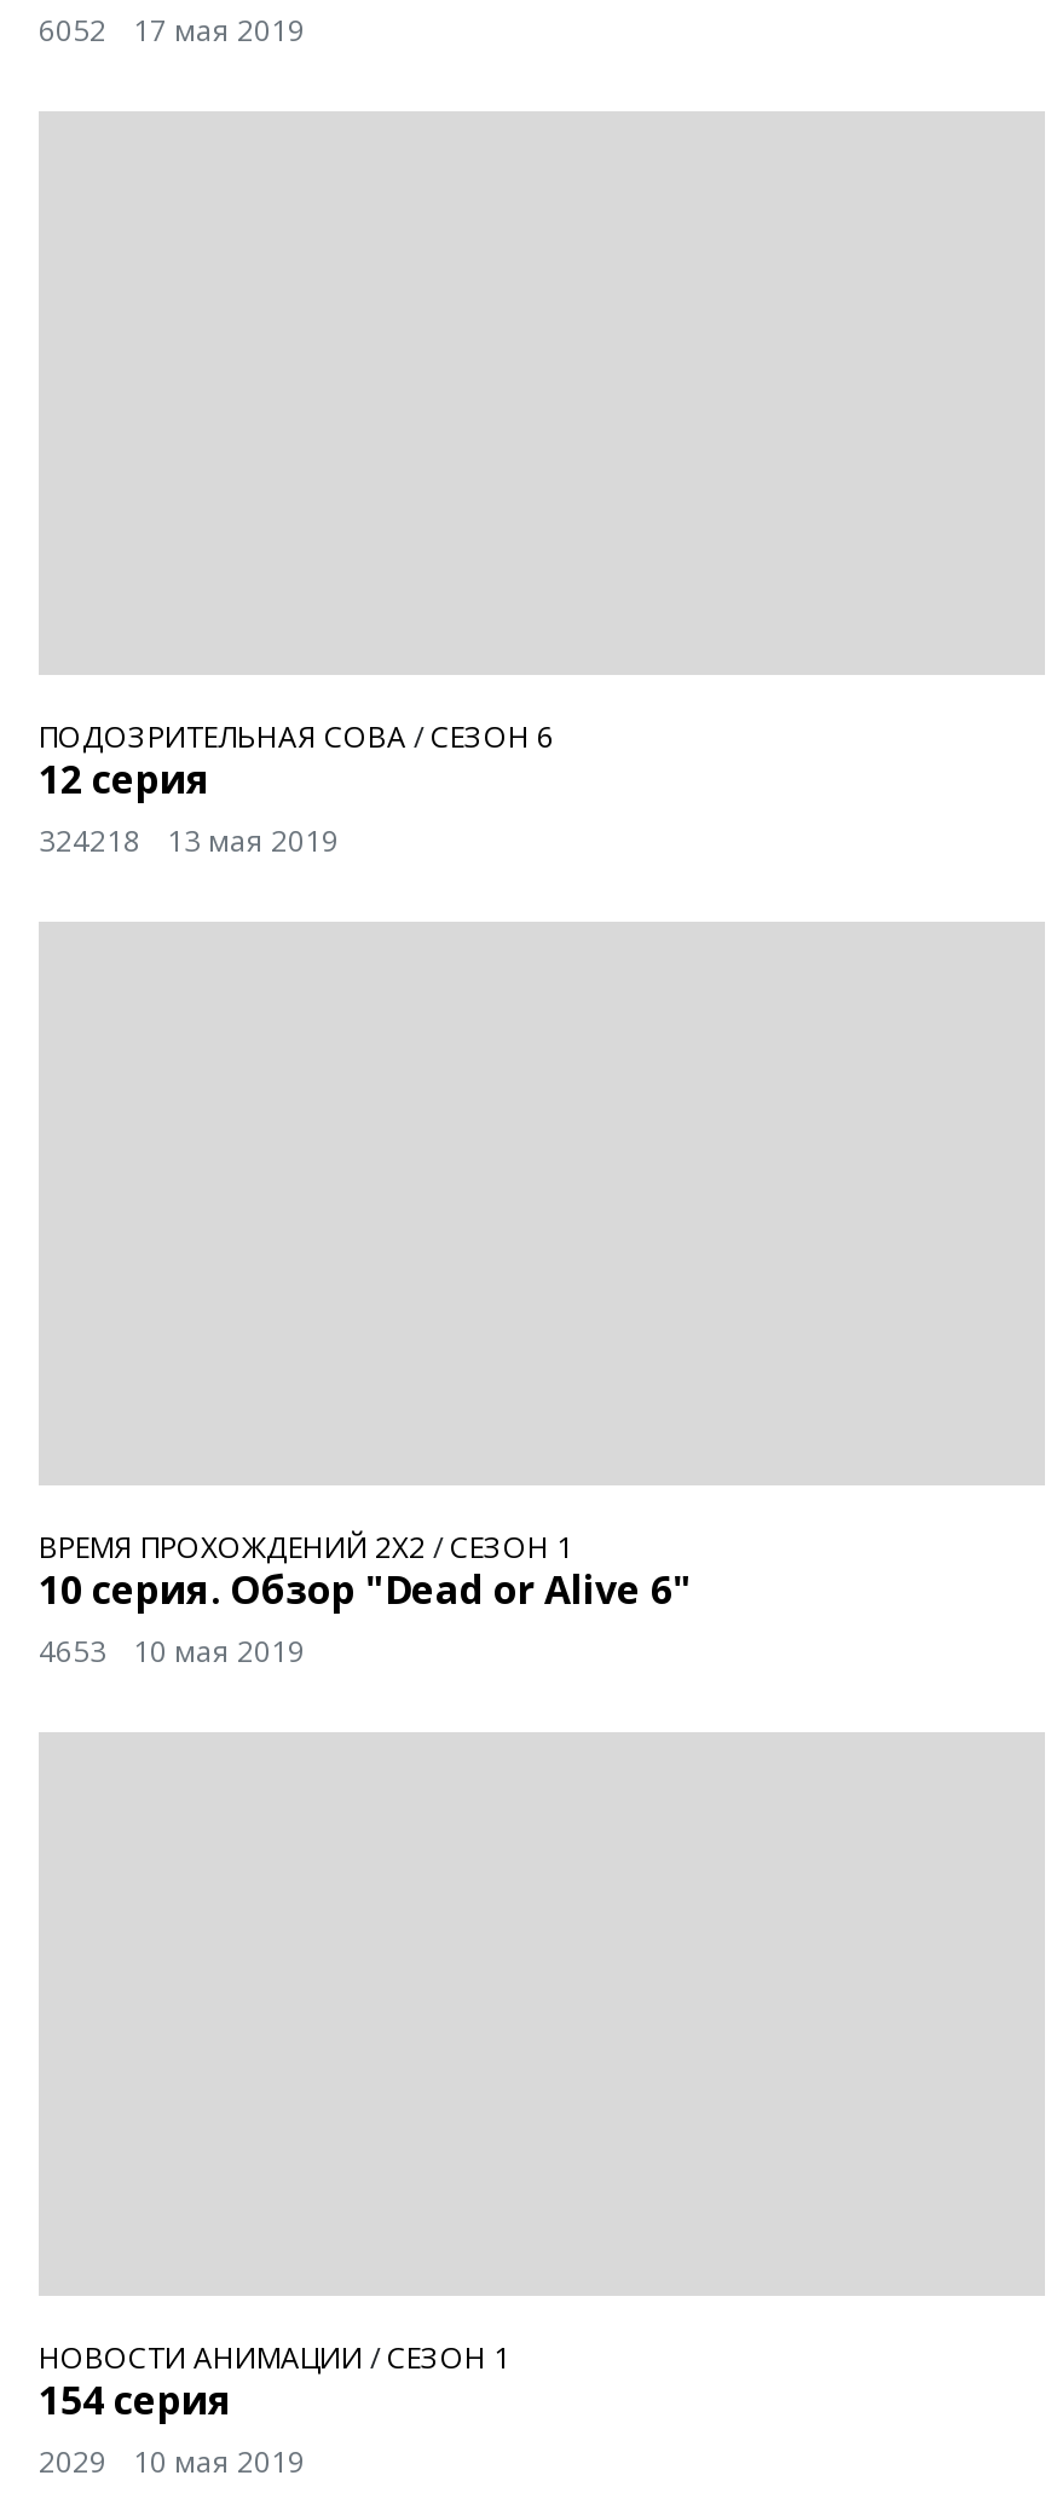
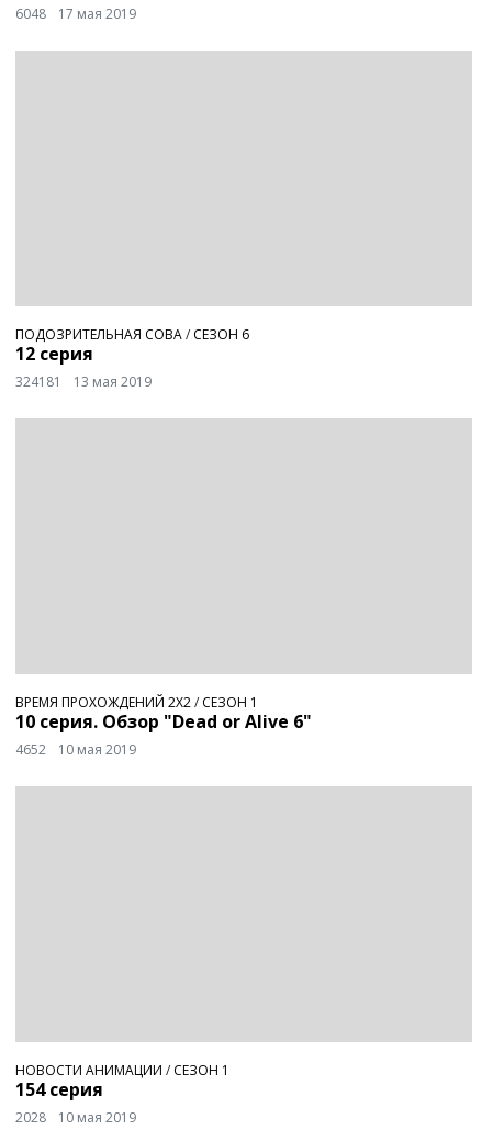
[39,10,305,51] 6052 17 мая 2019 -> [15,5,136,23] 6048 17 мая 2019
[39,821,339,862] 324218 13 мая 2019 -> [15,372,152,391] 324181 13 мая 2019
[39,1631,305,1672] 4653 10 мая 2019 -> [15,740,136,759] 4652 10 мая 2019
[39,2441,305,2482] 2029 10 мая 2019 -> [15,1108,136,1127] 2028 10 мая 2019

